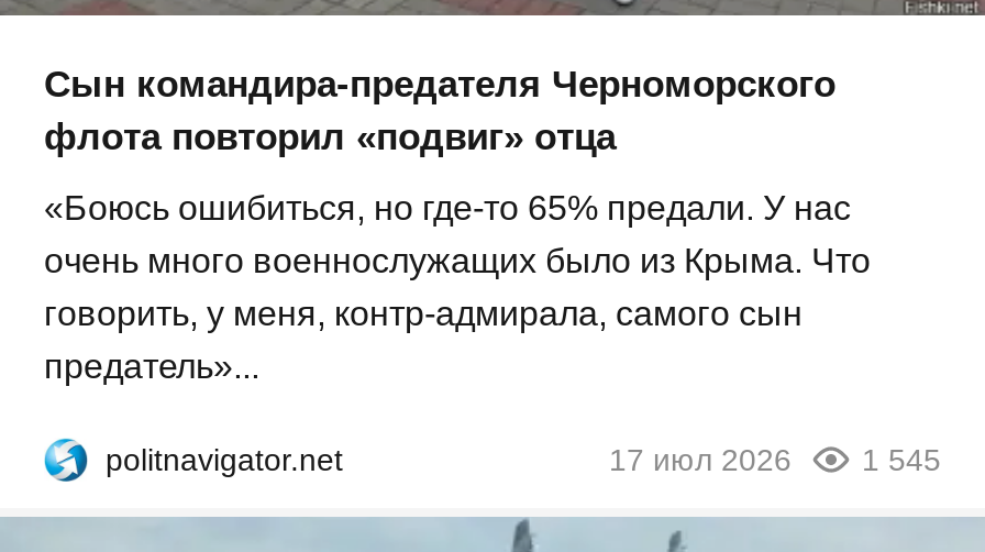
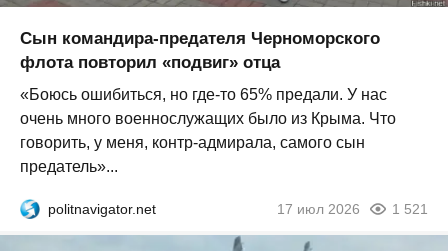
[609,442,941,477] 17 июл 2026 1 545 -> [277,201,428,217] 17 июл 2026 1 521

